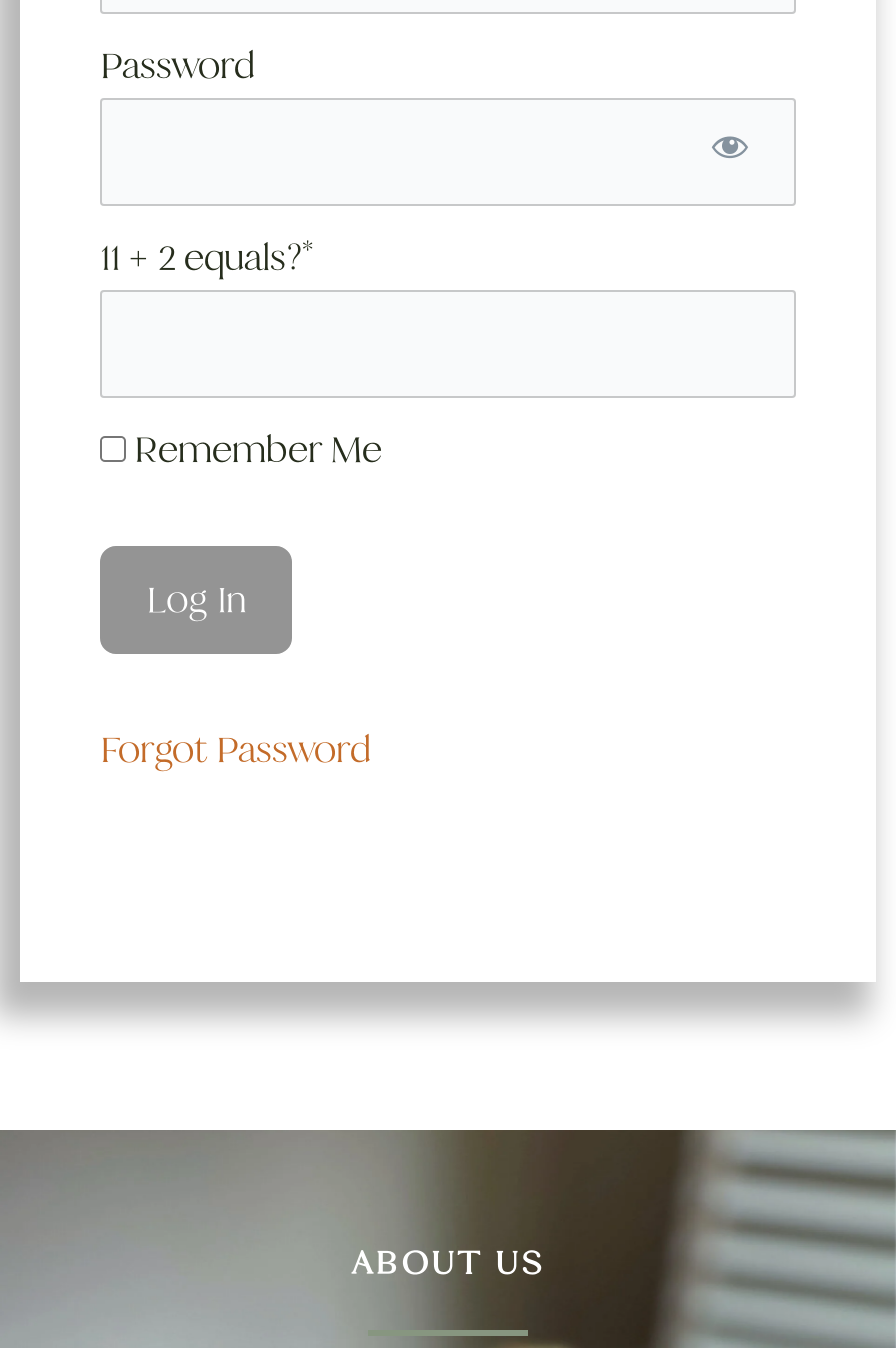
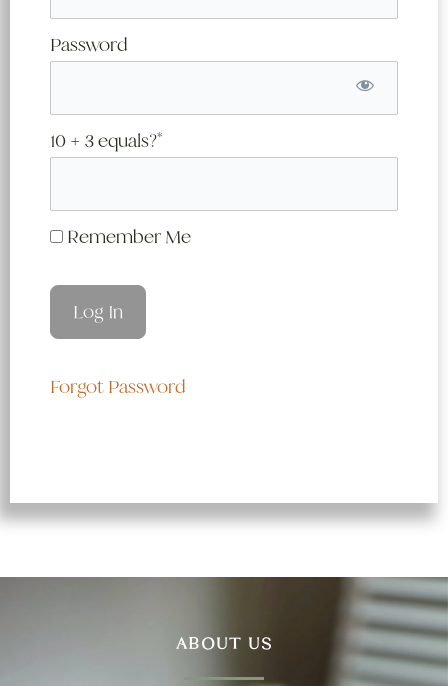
[100,233,314,281] 11 + 2 equals?* -> [50,129,163,153] 10 + 3 equals?*

